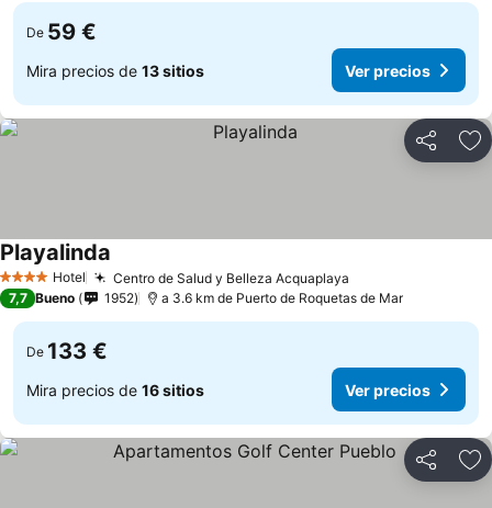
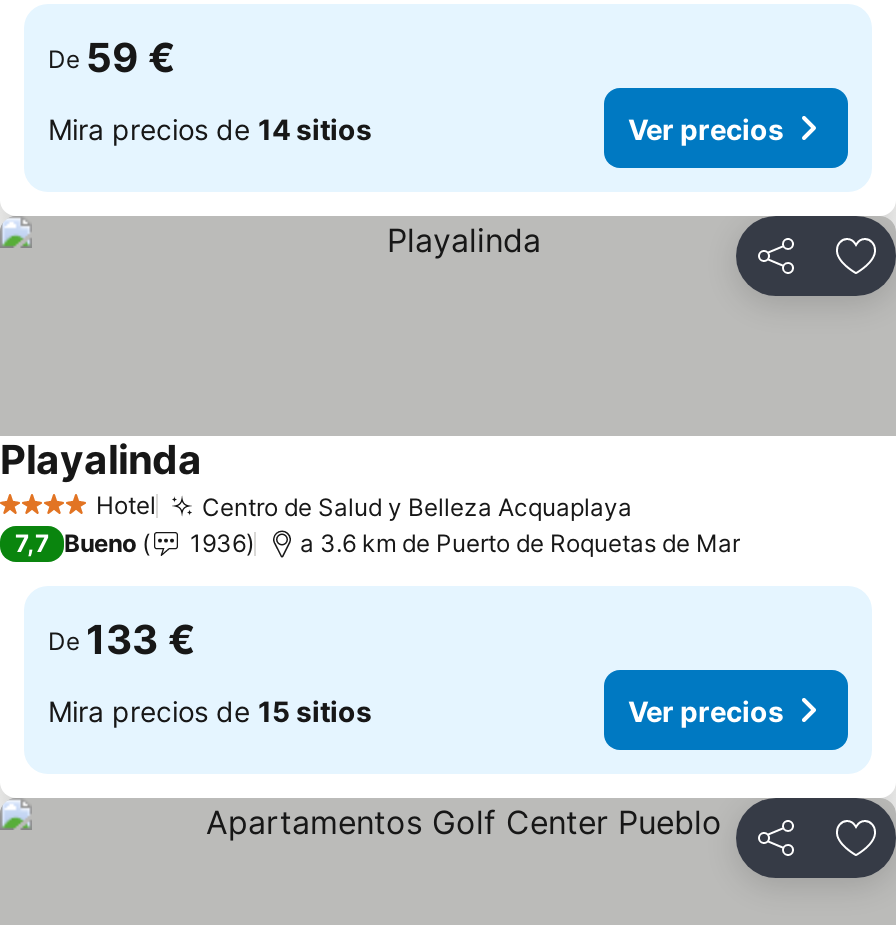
[26,61,204,80] Mira precios de 13 sitios -> [48,111,372,145] Mira precios de 14 sitios
[104,290,134,306] 1952 -> [190,528,246,558] 1936
[26,380,204,399] Mira precios de 16 sitios -> [48,693,372,727] Mira precios de 15 sitios

